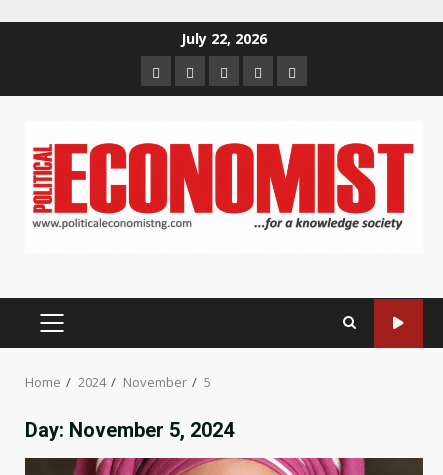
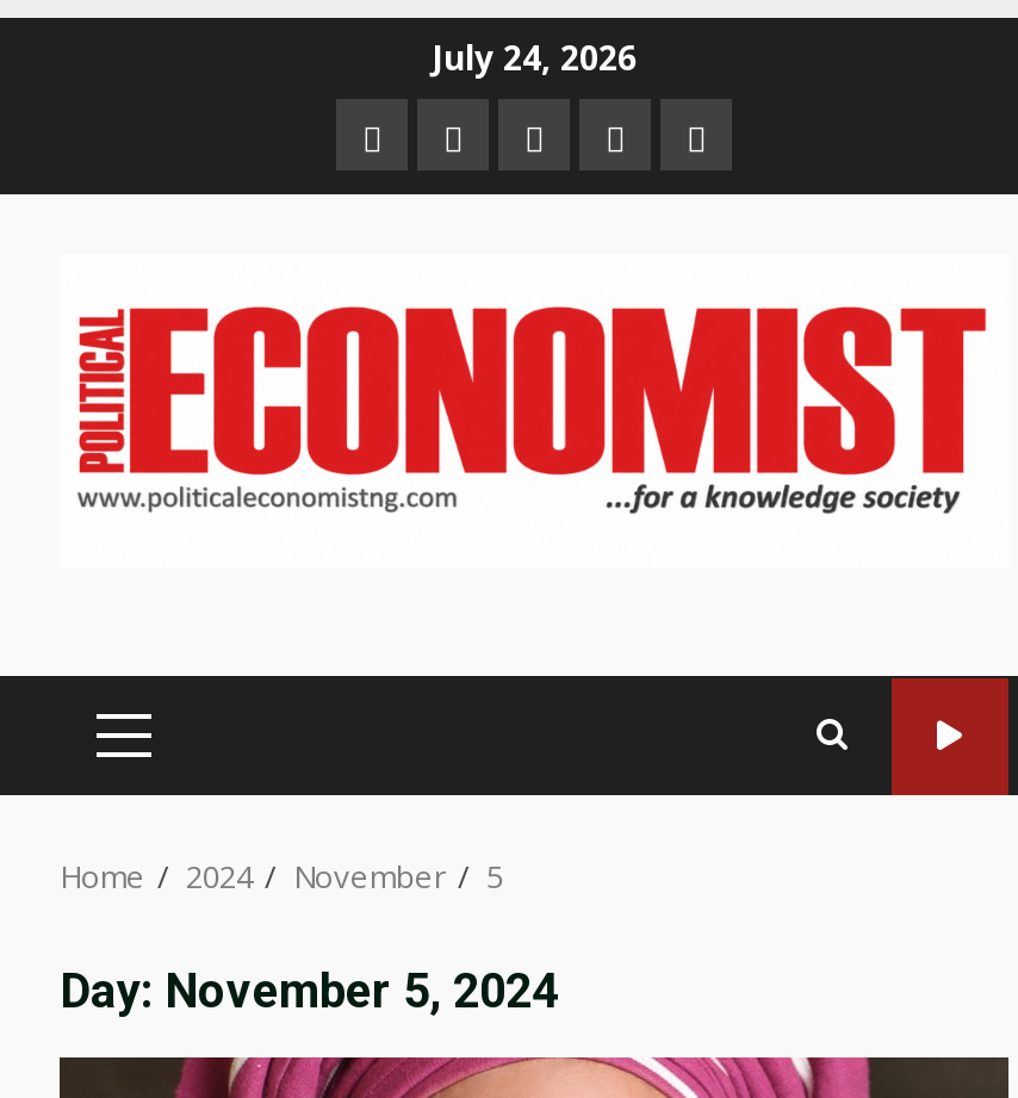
[181,29,267,48] July 22, 2026 -> [432,35,637,80] July 24, 2026

